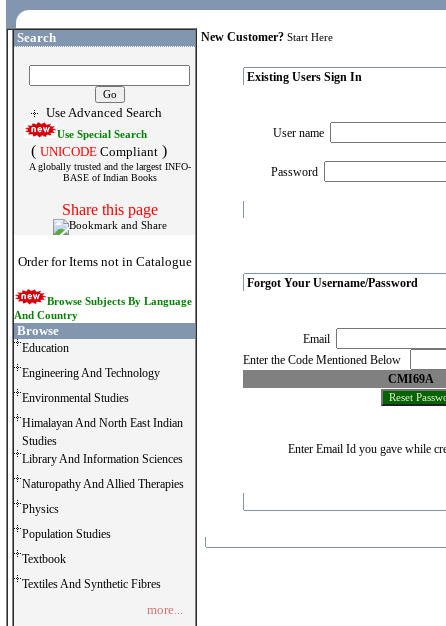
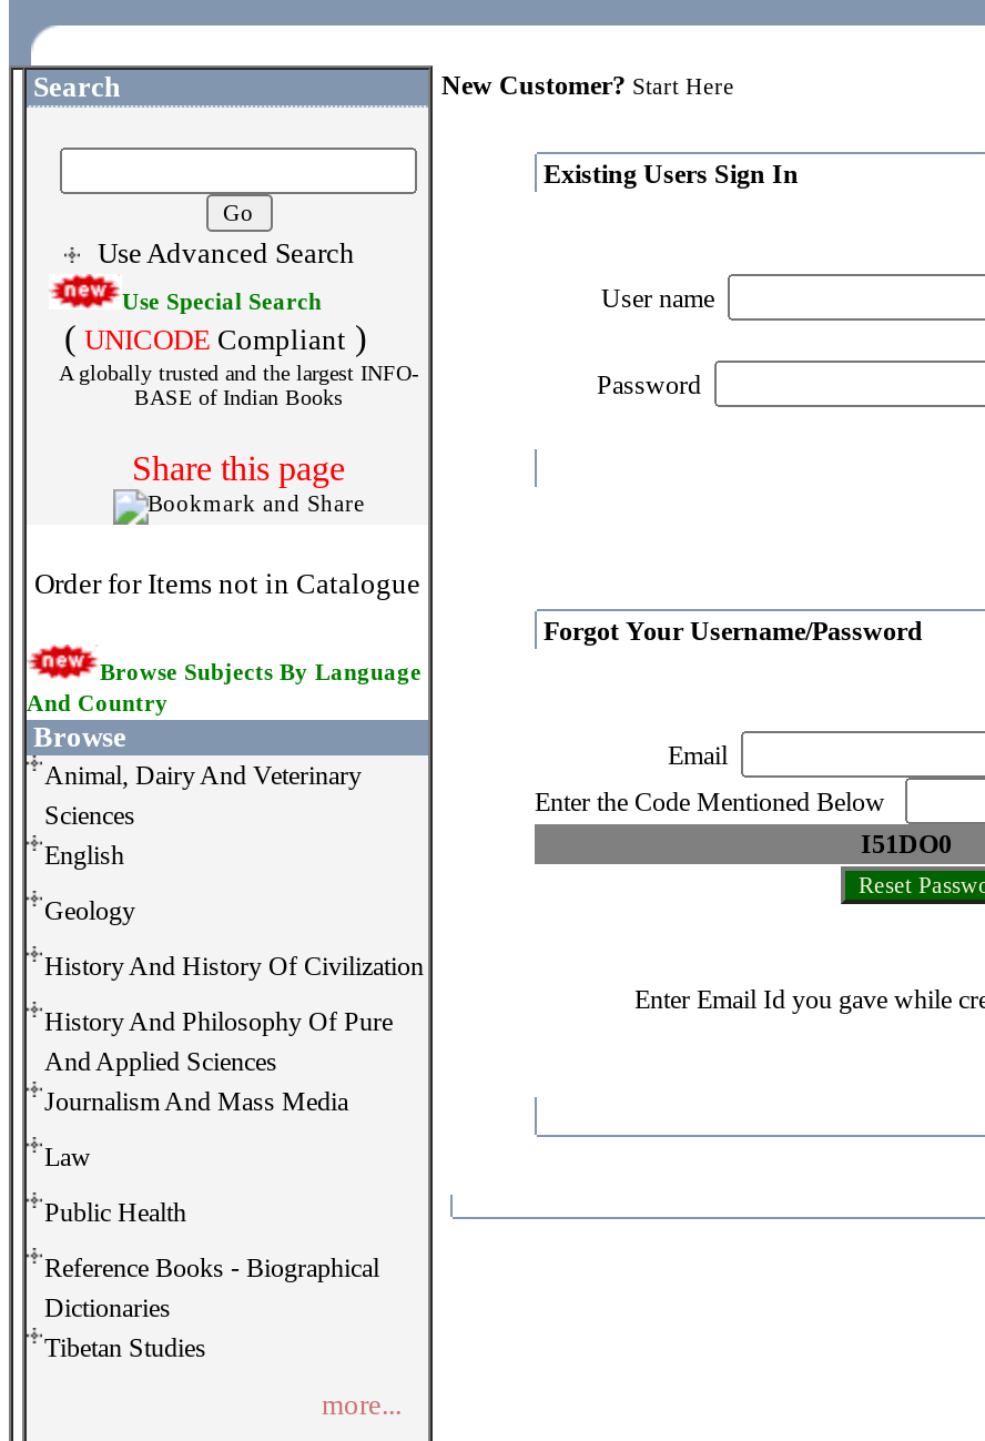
[22,341,184,591] Education | Engineering And Technology | Environmental Studies | Himalayan And North East Indian | Studies | Library And Information Sciences | Naturopathy And Allied Therapies | Physics | Population Studies | Textbook | Textiles And Synthetic Fibres -> [44,760,424,1363] Animal, Dairy And Veterinary | Sciences | English | Geology | History And History Of Civilization | History And Philosophy Of Pure | And Applied Sciences | Journalism And Mass Media | Law | Public Health | Reference Books - Biographical | Dictionaries | Tibetan Studies
[387,372,433,386] CMI69A -> [861,829,952,860] I51DO0

